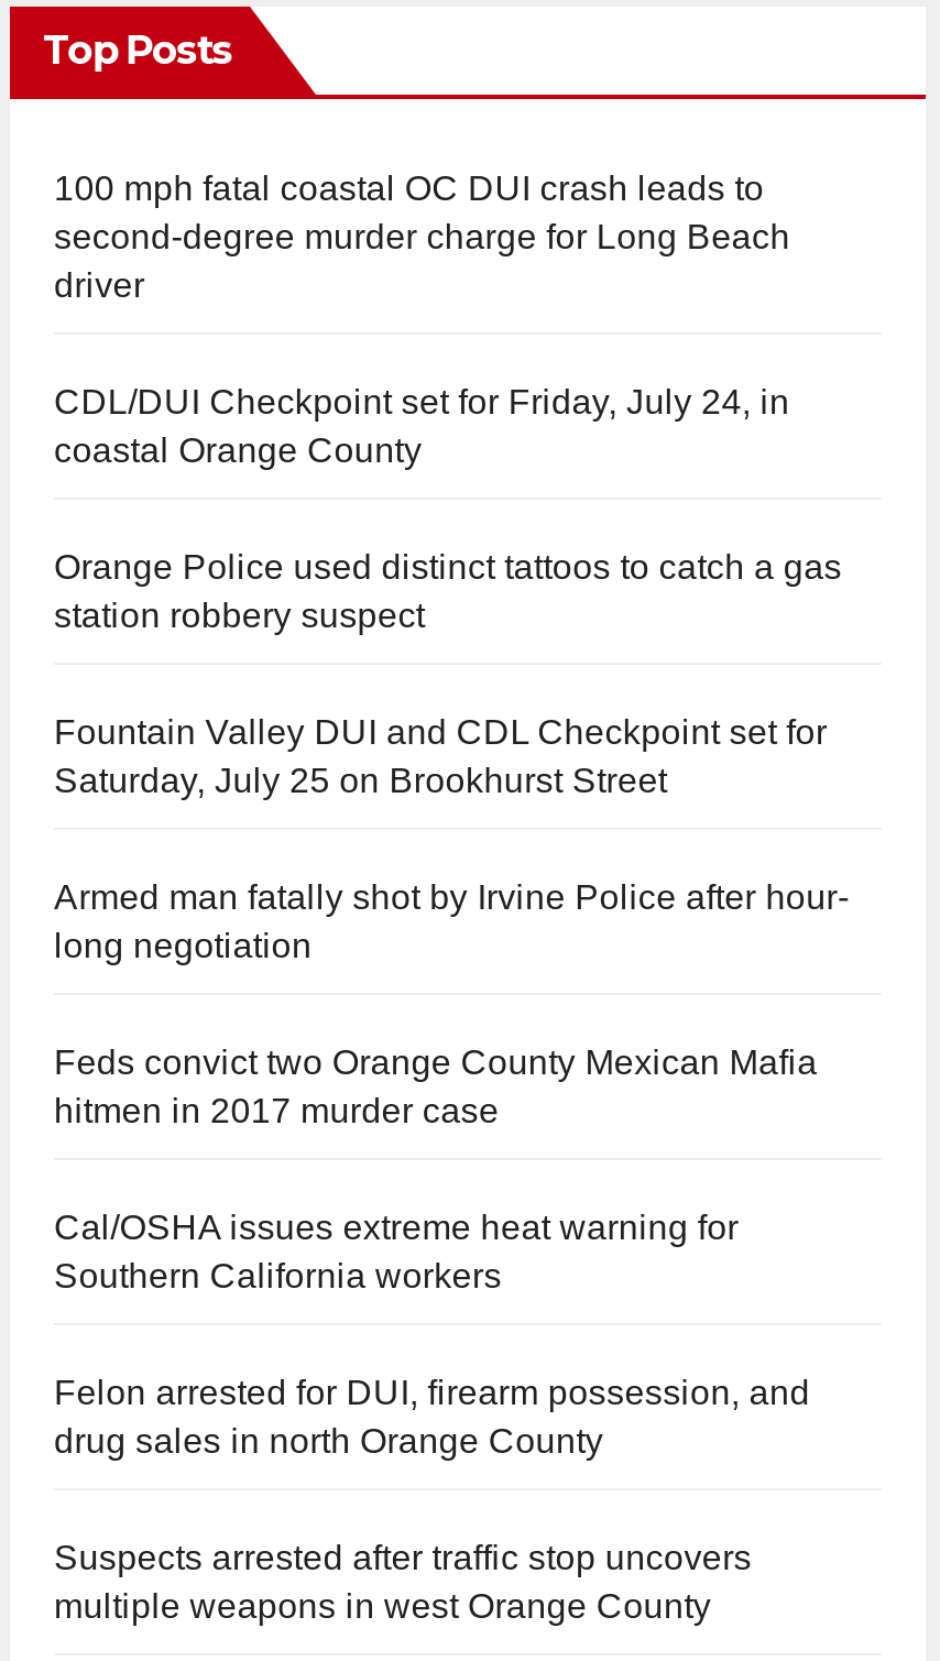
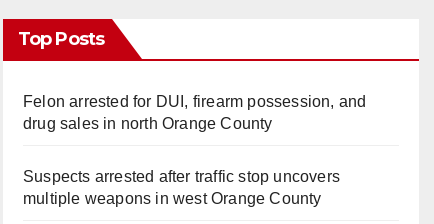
[54,169,849,1294] 100 mph fatal coastal OC DUI crash leads to | second-degree murder charge for Long Beach | driver | CDL/DUI Checkpoint set for Friday, July 24, in | coastal Orange County | Orange Police used distinct tattoos to catch a gas | station robbery suspect | Fountain Valley DUI and CDL Checkpoint set for | Saturday, July 25 on Brookhurst Street | Armed man fatally shot by Irvine Police after hour- | long negotiation | Feds convict two Orange County Mexican Mafia | hitmen in 2017 murder case | Cal/OSHA issues extreme heat warning for | Southern California workers -> none

